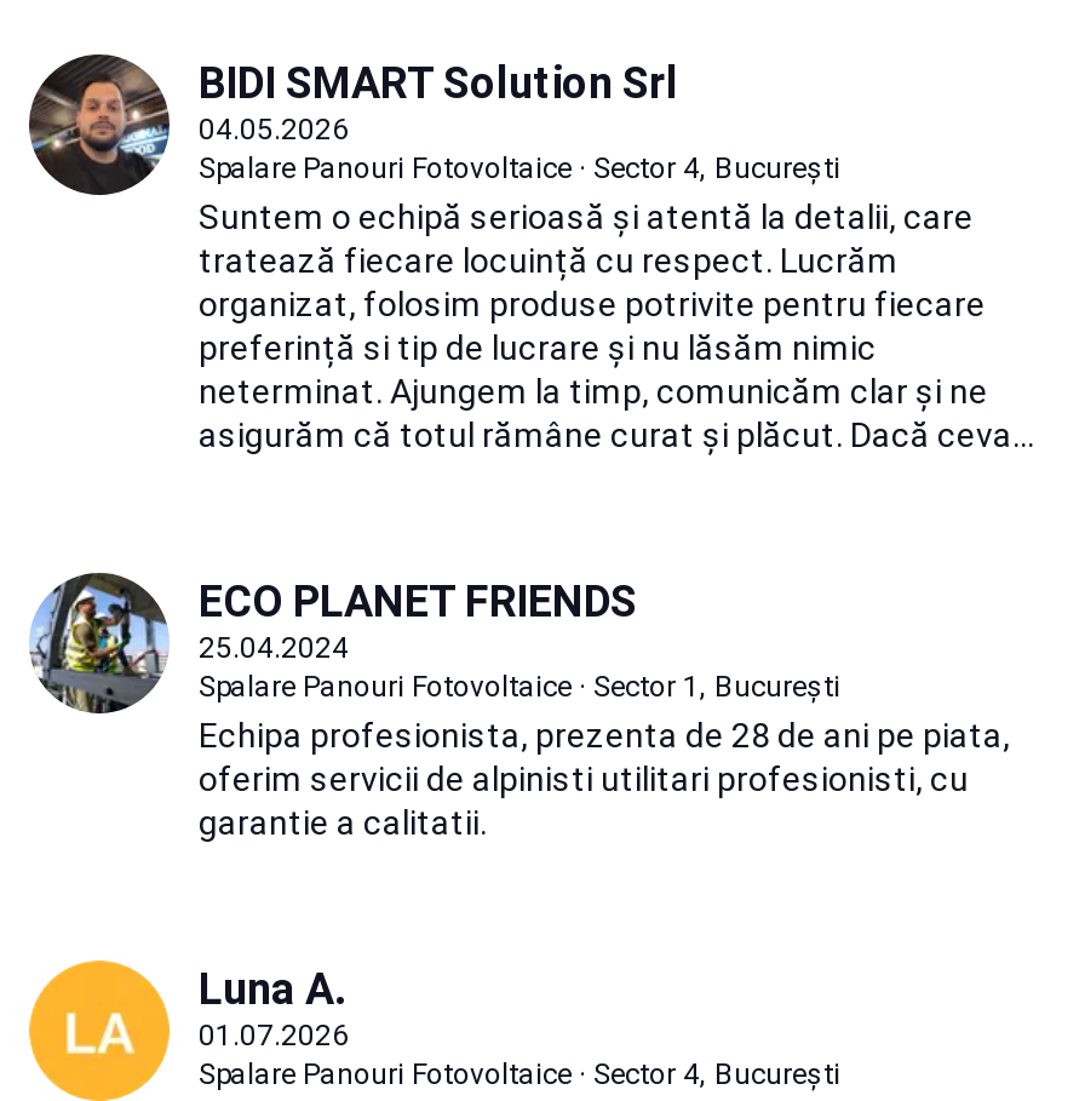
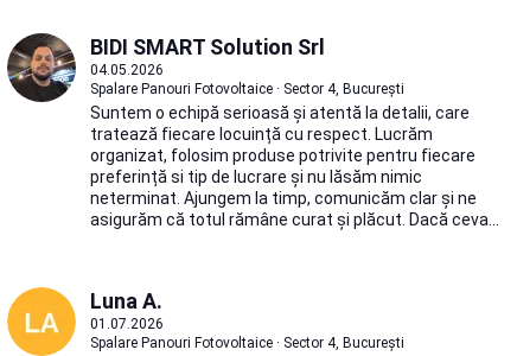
[29,570,1010,843] [image] | ECO PLANET FRIENDS | 25.04.2024 | Spalare Panouri Fotovoltaice · Sector 1, București | Echipa profesionista, prezenta de 28 de ani pe piata, | oferim servicii de alpinisti utilitari profesionisti, cu | garantie a calitatii. -> none

